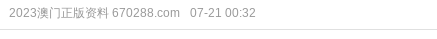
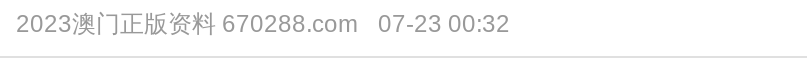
[9,6,256,20] 2023澳门正版资料 670288.com 07-21 00:32 -> [16,10,510,38] 2023澳门正版资料 670288.com 07-23 00:32

